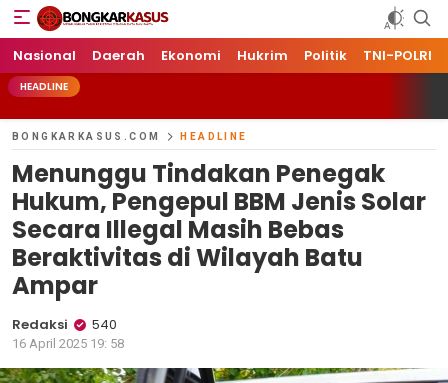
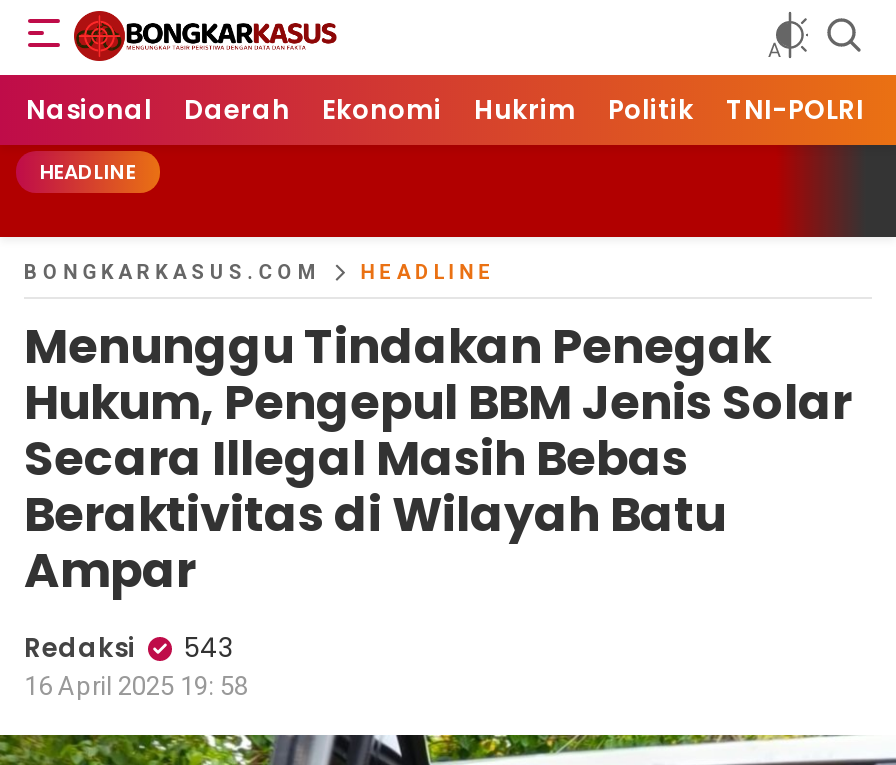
[12,315,117,334] Redaksi 540 -> [24,629,234,667] Redaksi 543

